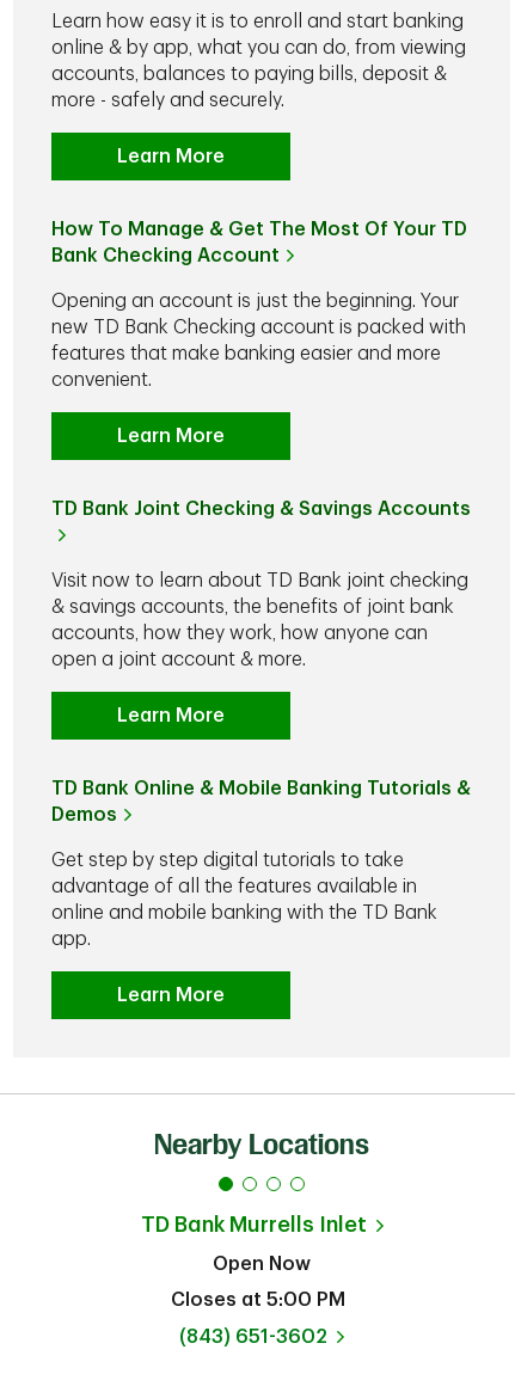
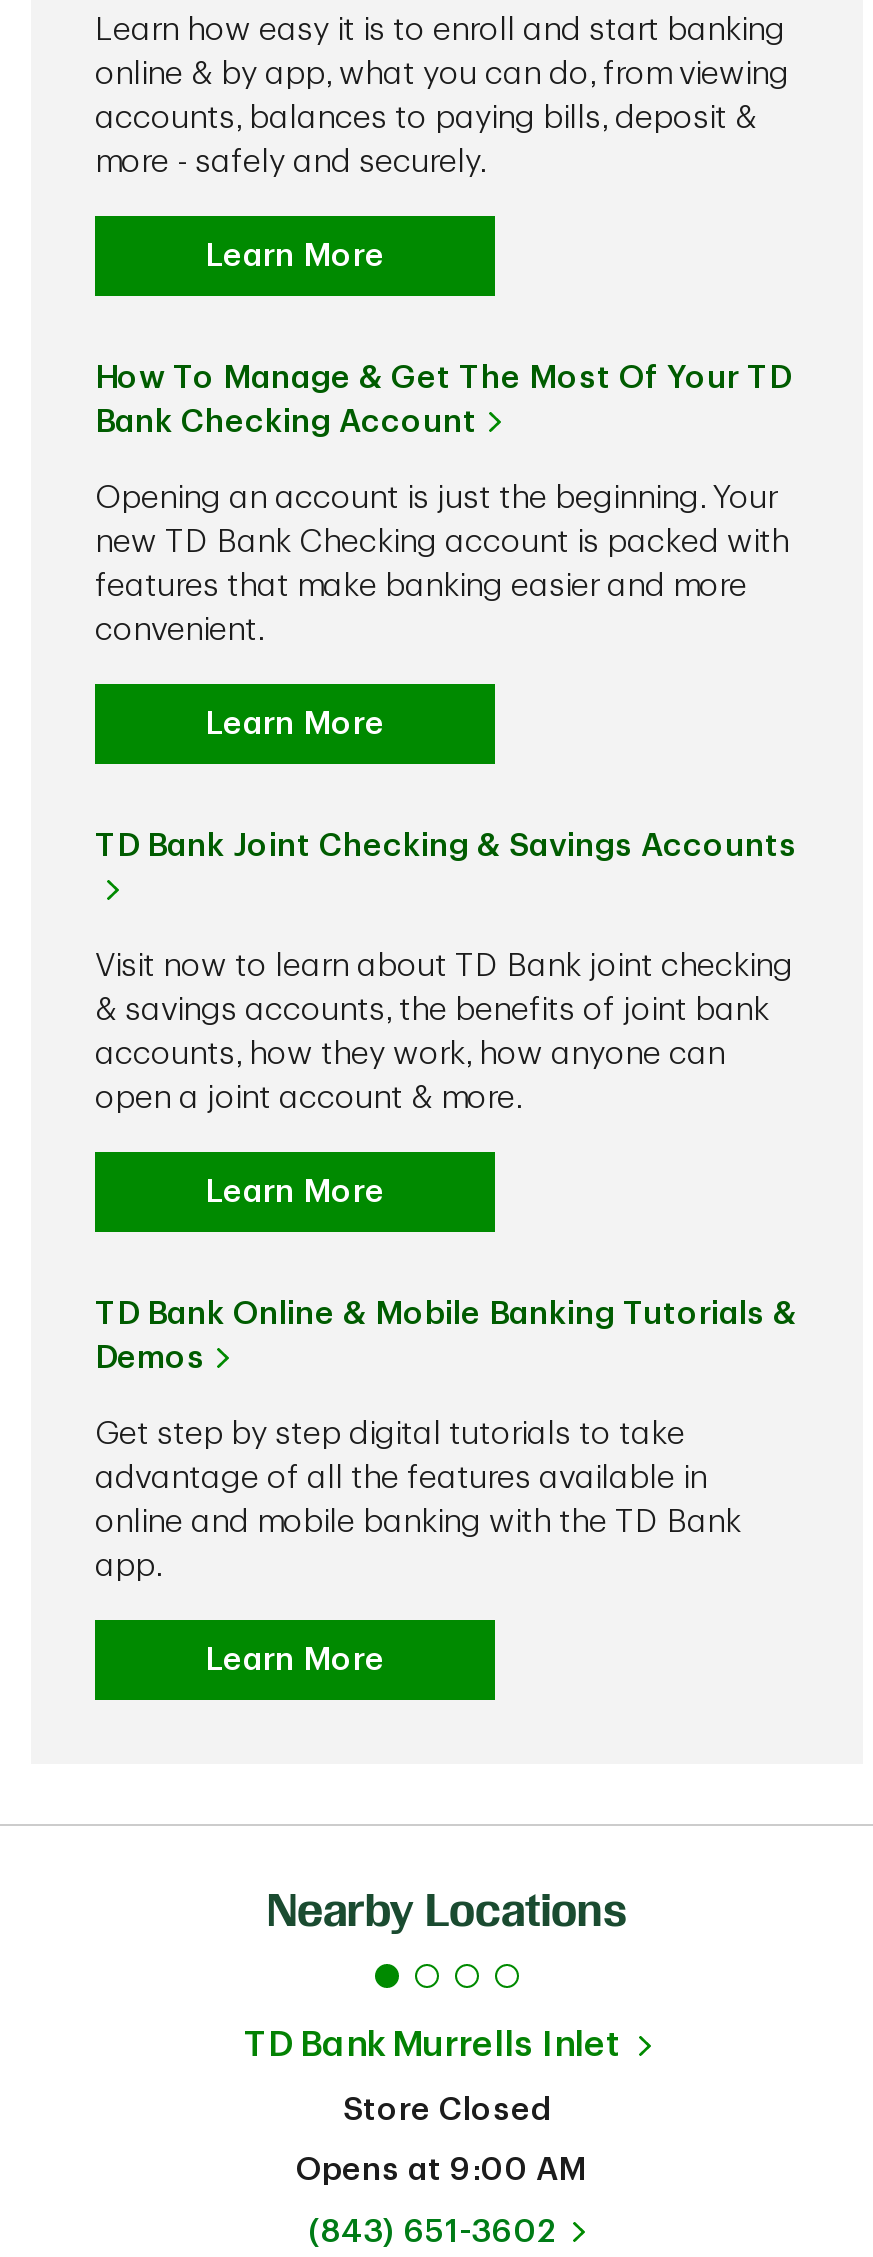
[213,1255,311,1274] Open Now -> [343,2094,551,2126] Store Closed
[171,1290,345,1309] Closes at 5:00 PM -> [296,2154,586,2186] Opens at 9:00 AM

